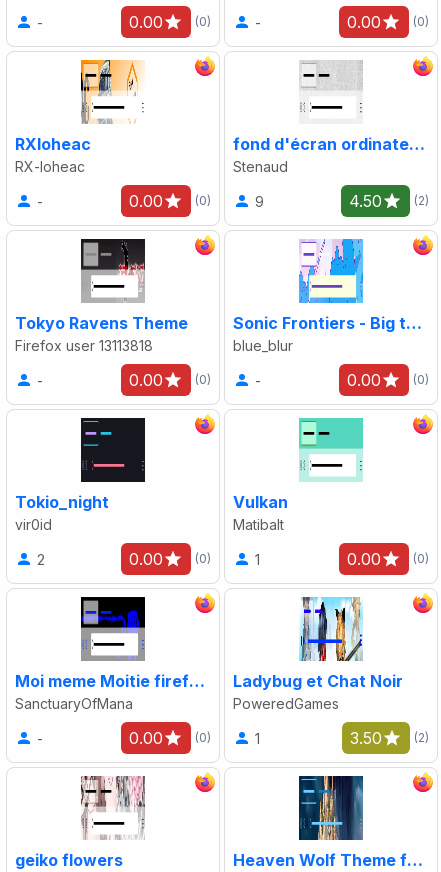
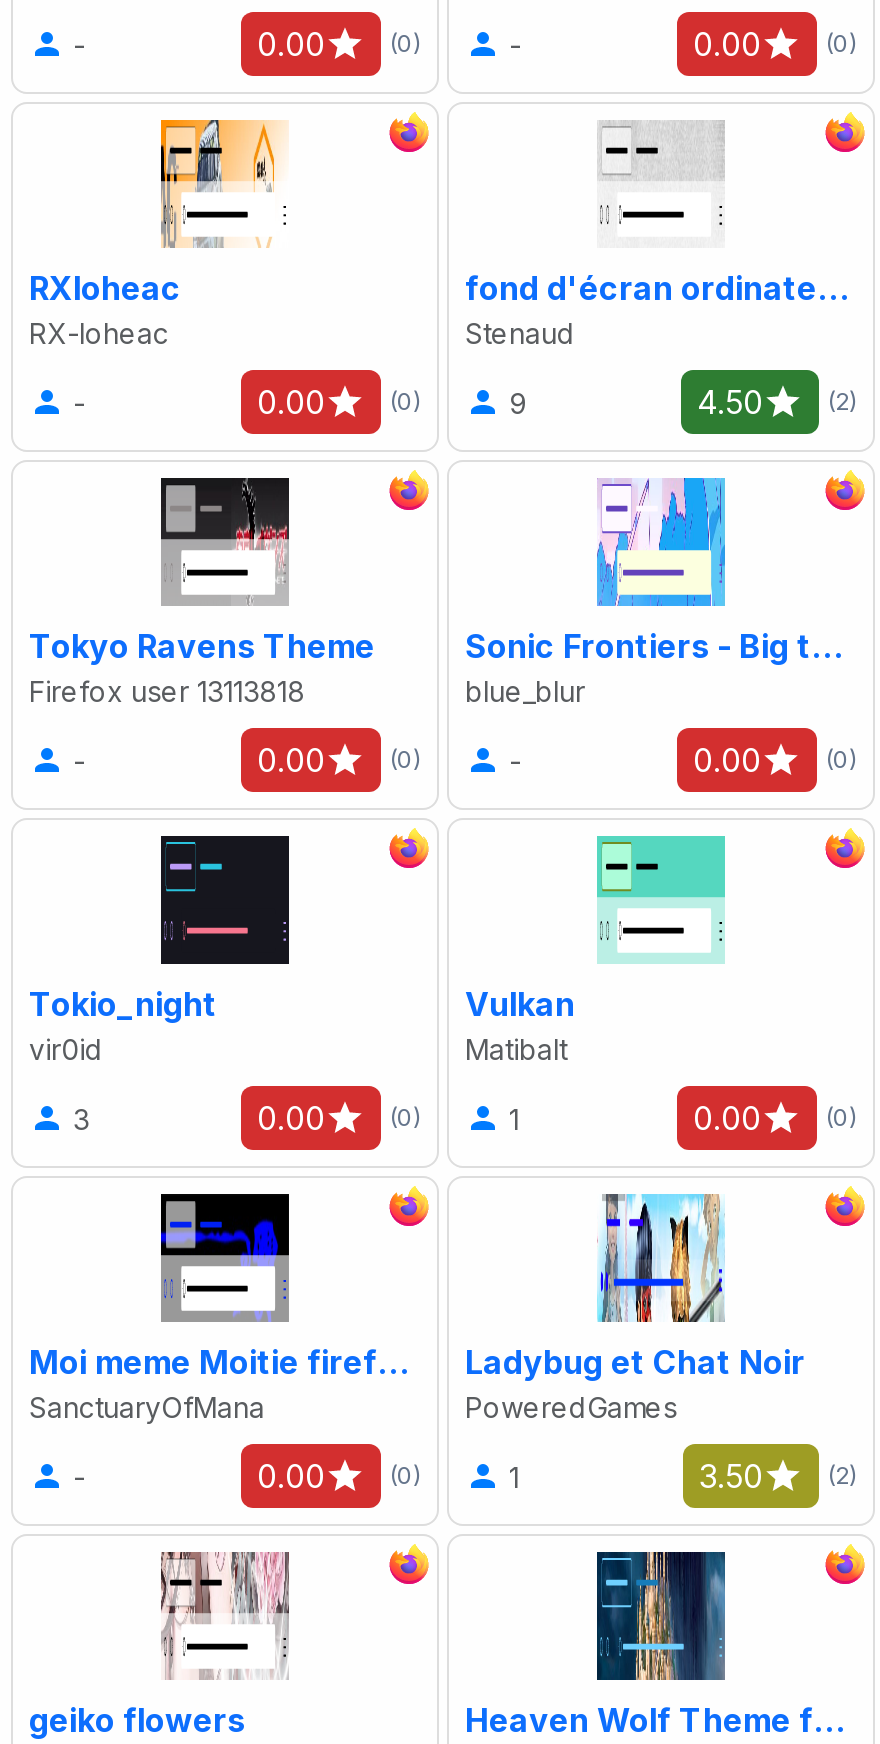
[37,551,45,568] 2 -> [73,1101,89,1135] 3

